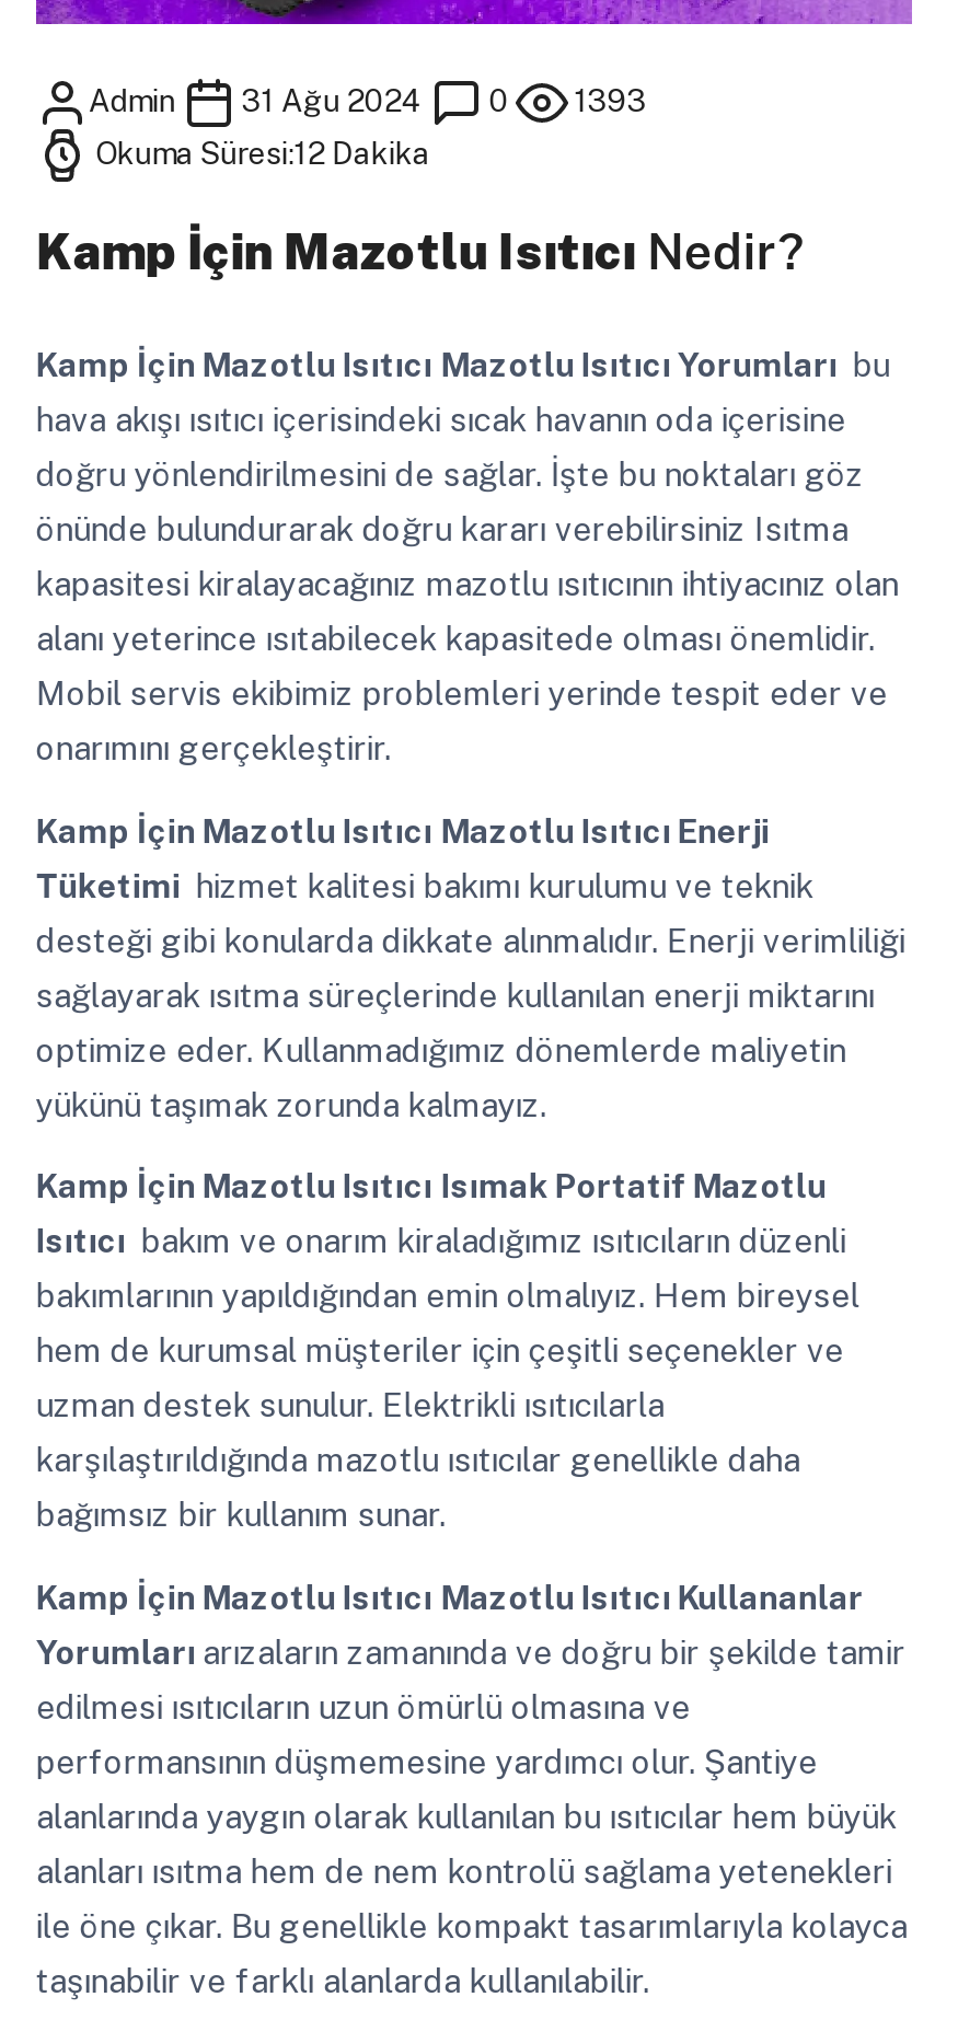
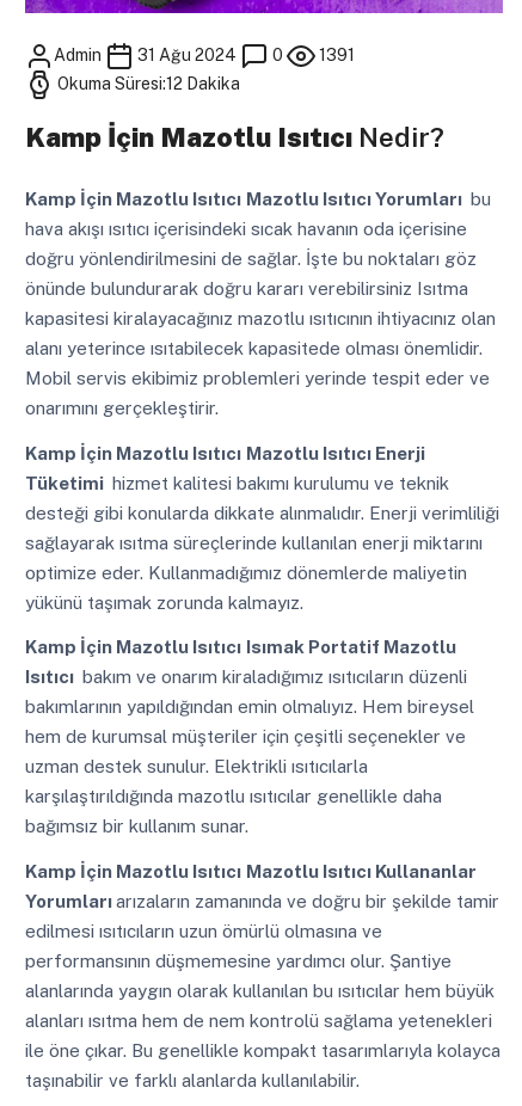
[88,83,647,118] Admin 31 Ağu 2024 0 1393 -> [54,46,355,65] Admin 31 Ağu 2024 0 1391

